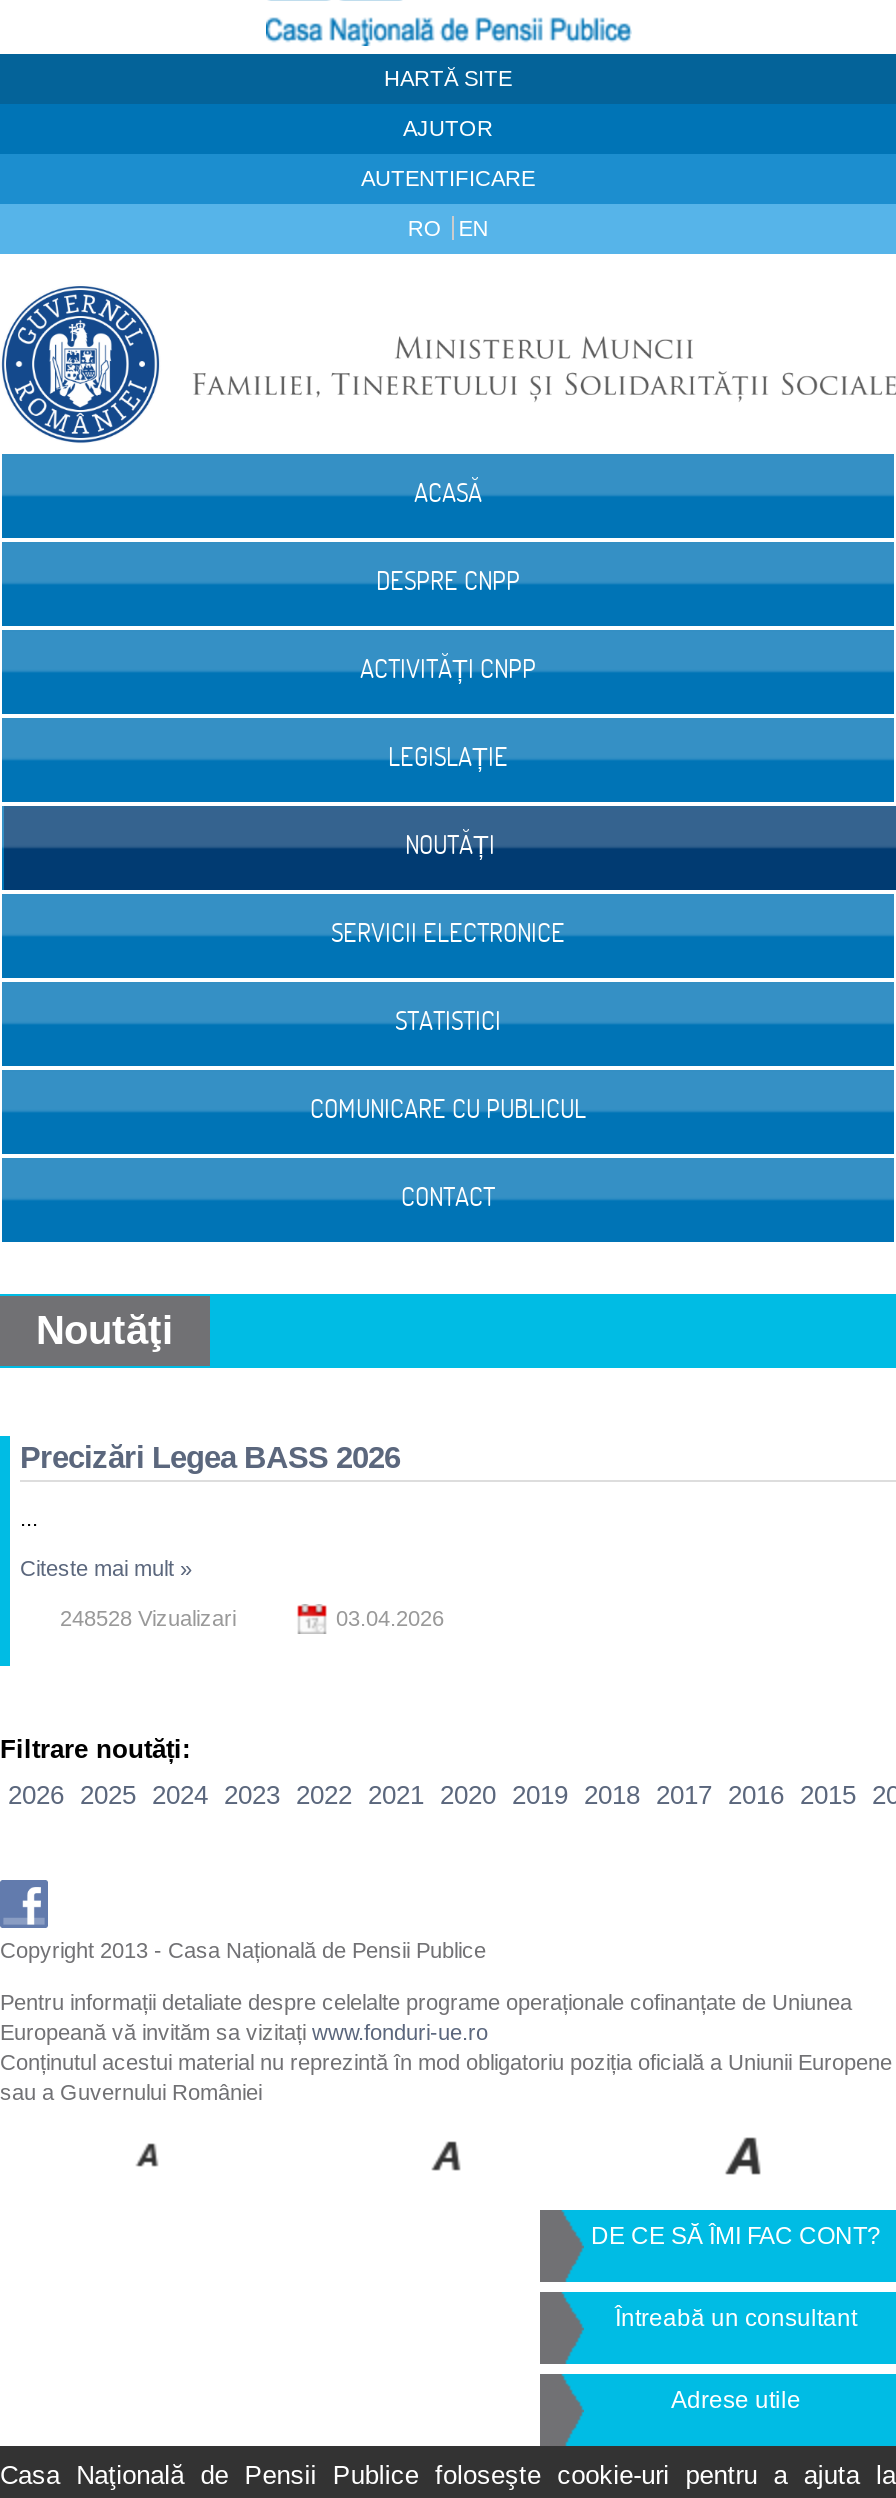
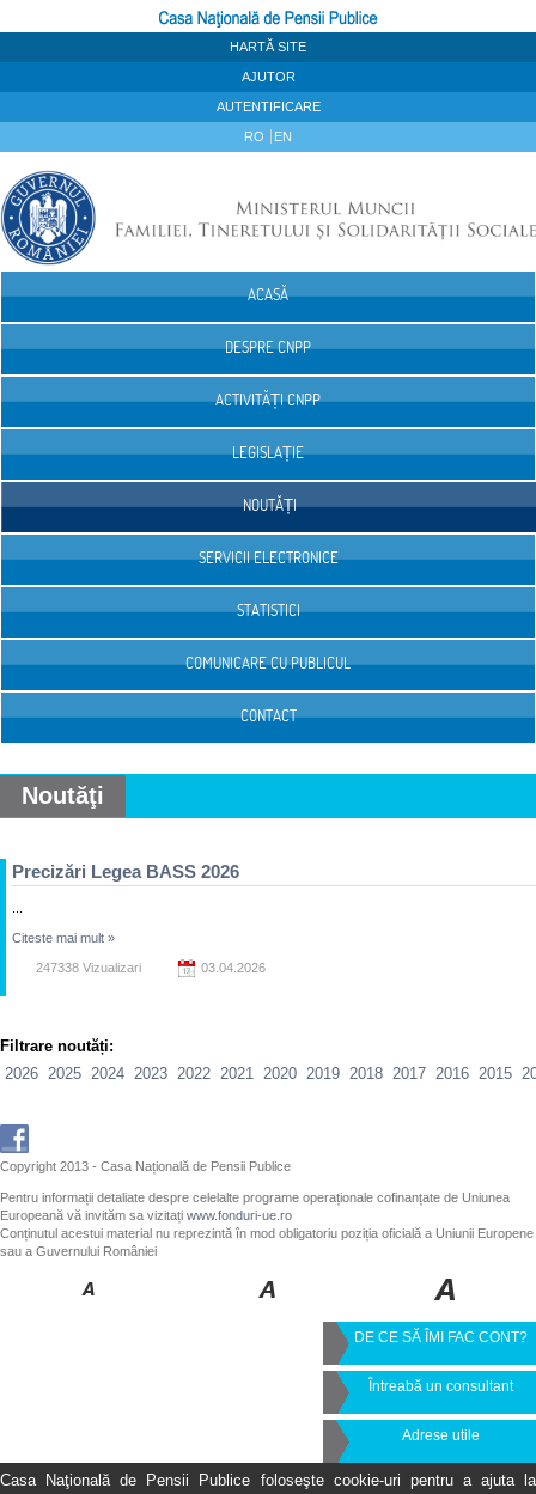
[60,1606,236,1630] 248528 Vizualizari -> [36,961,141,975] 247338 Vizualizari

